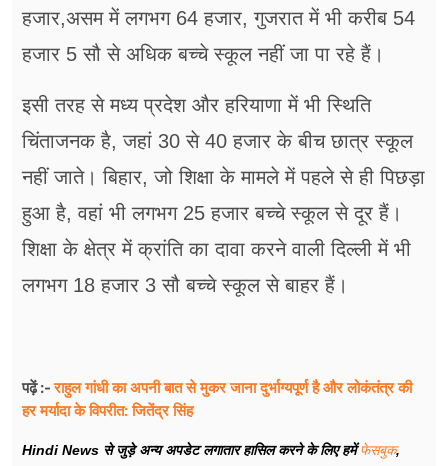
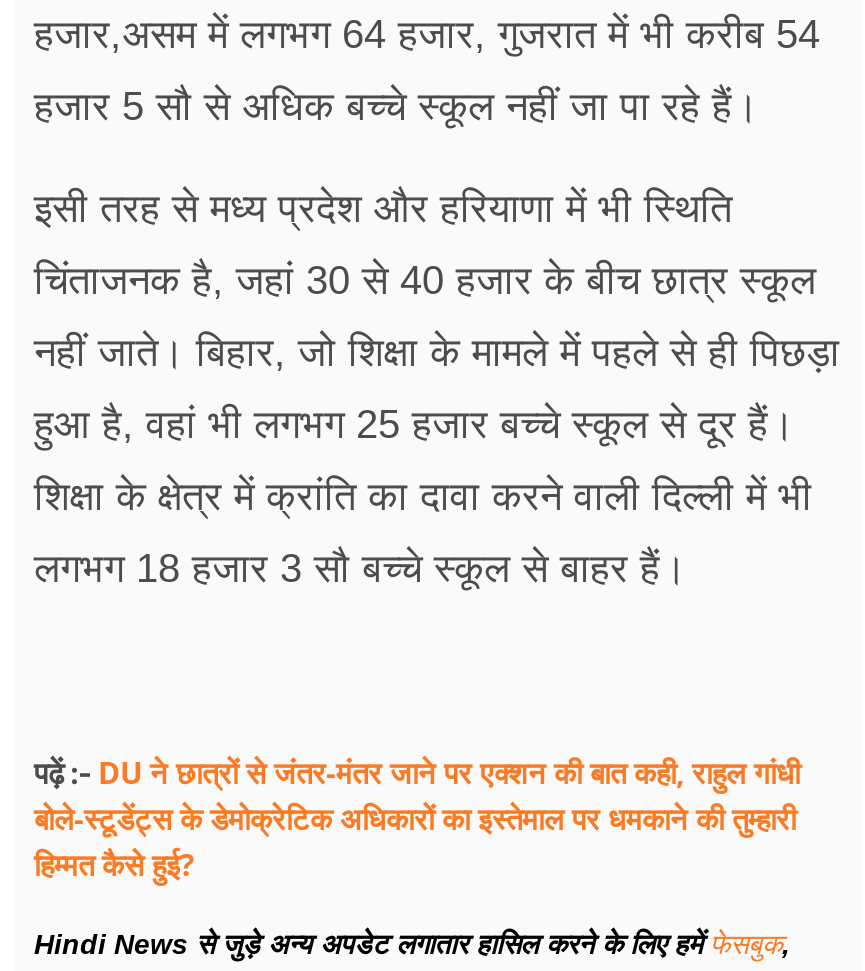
[22,377,412,420] पढ़ें :- राहुल गांधी का अपनी बात से मुकर जाना दुर्भाग्यपूर्ण है और लोकंतंत्र की | हर मर्यादा के विपरीत: जितेंद्र सिंह -> [34,753,800,885] पढ़ें :- DU ने छात्रों से जंतर-मंतर जाने पर एक्शन की बात कही, राहुल गांधी | बोले-स्टूडेंट्स के डेमोक्रेटिक अधिकारों का इस्तेमाल पर धमकाने की तुम्हारी | हिम्मत कैसे हुई?

